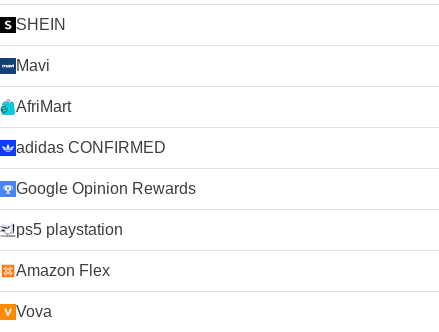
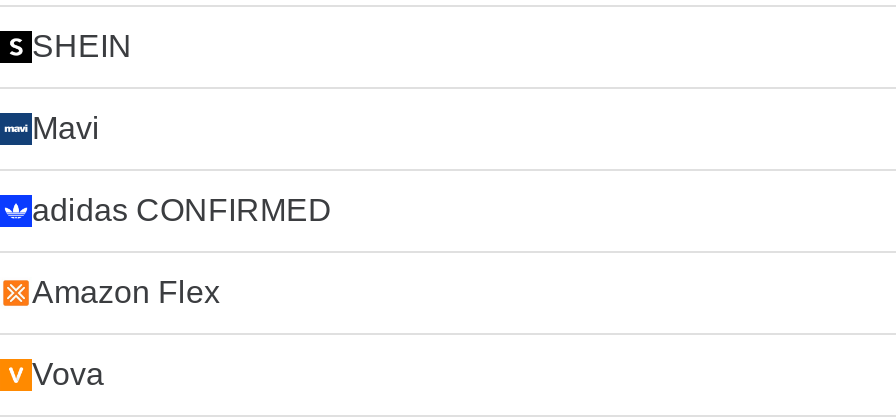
[16,98,71,115] AfriMart -> none
[16,180,196,238] Google Opinion Rewards | ps5 playstation -> none

